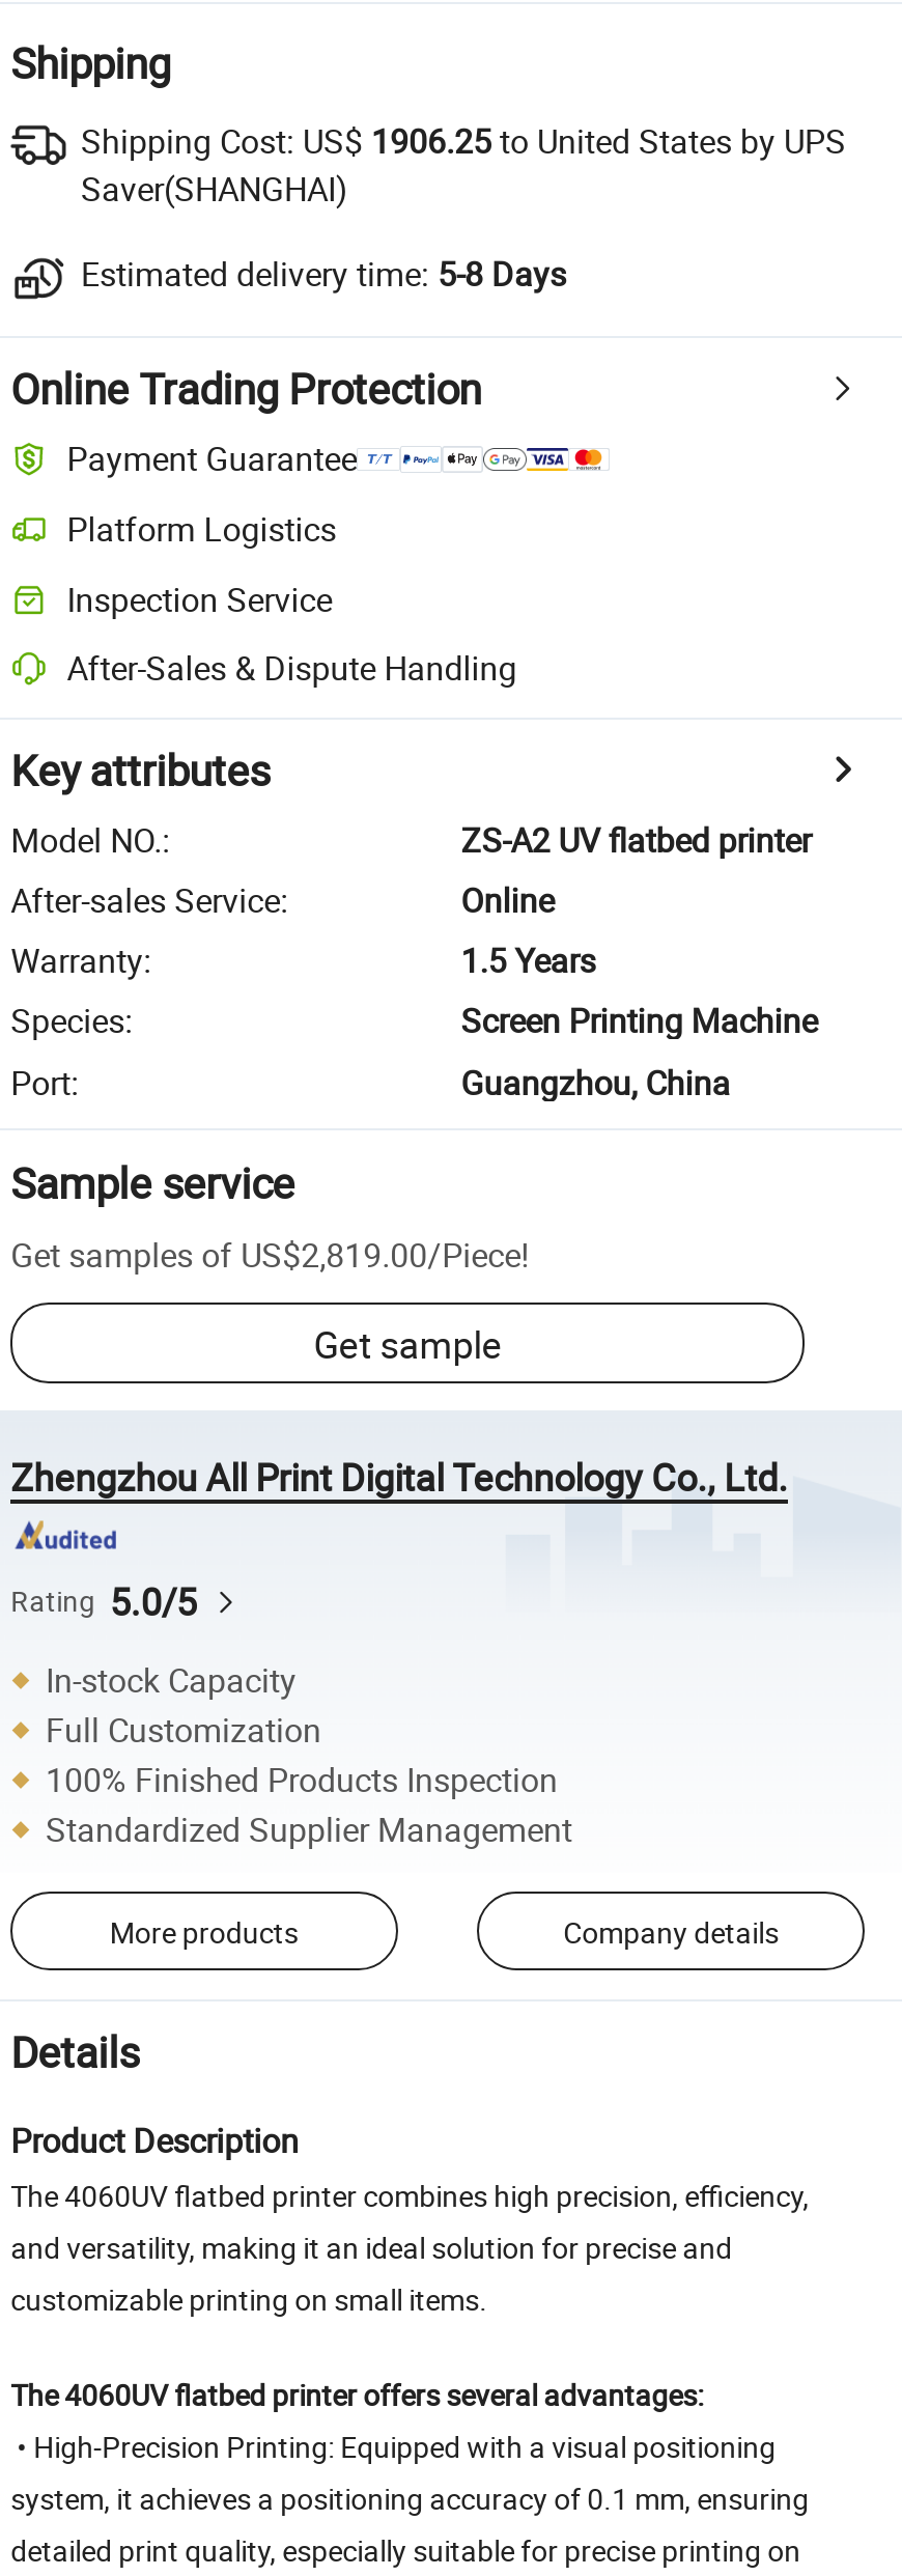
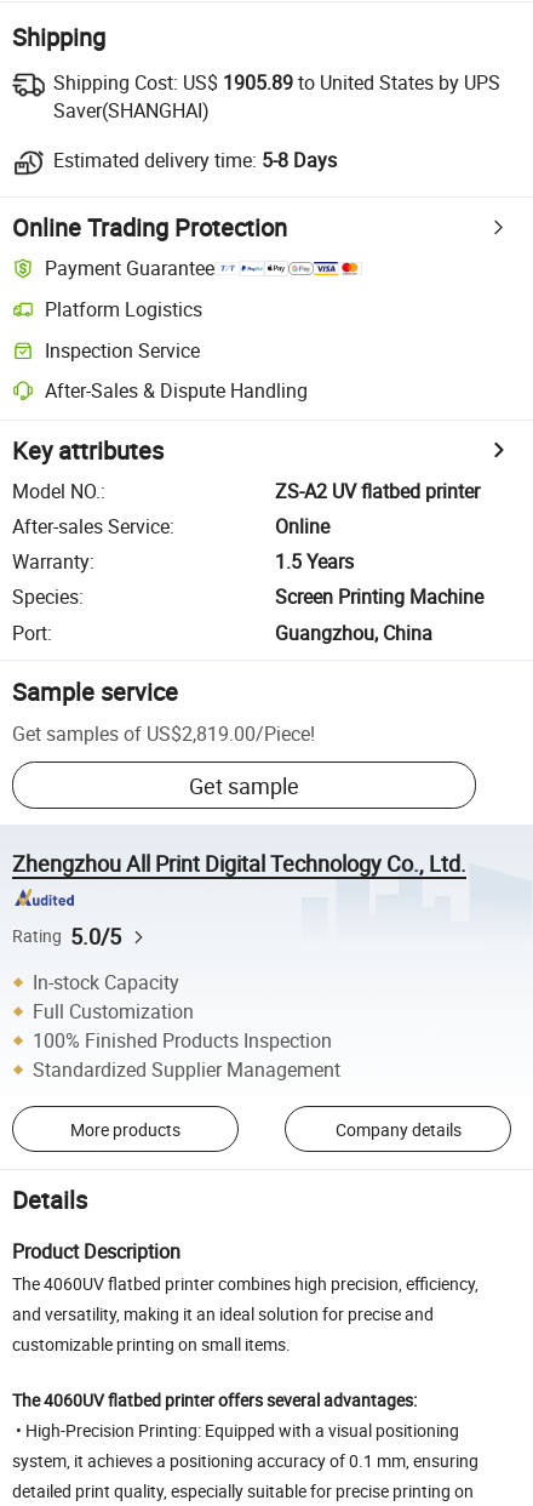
[81,118,846,163] Shipping Cost: US$1906.25 to United States by UPS -> [53,69,500,96] Shipping Cost: US$1905.89 to United States by UPS

